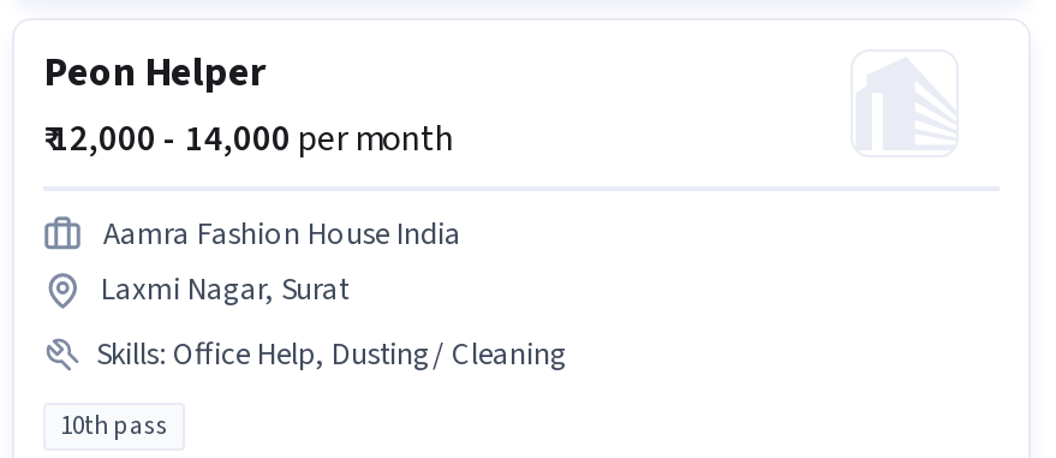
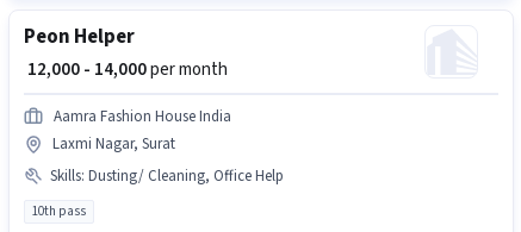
[96,334,567,377] Skills: Office Help, Dusting/ Cleaning -> [50,166,284,187] Skills: Dusting/ Cleaning, Office Help

